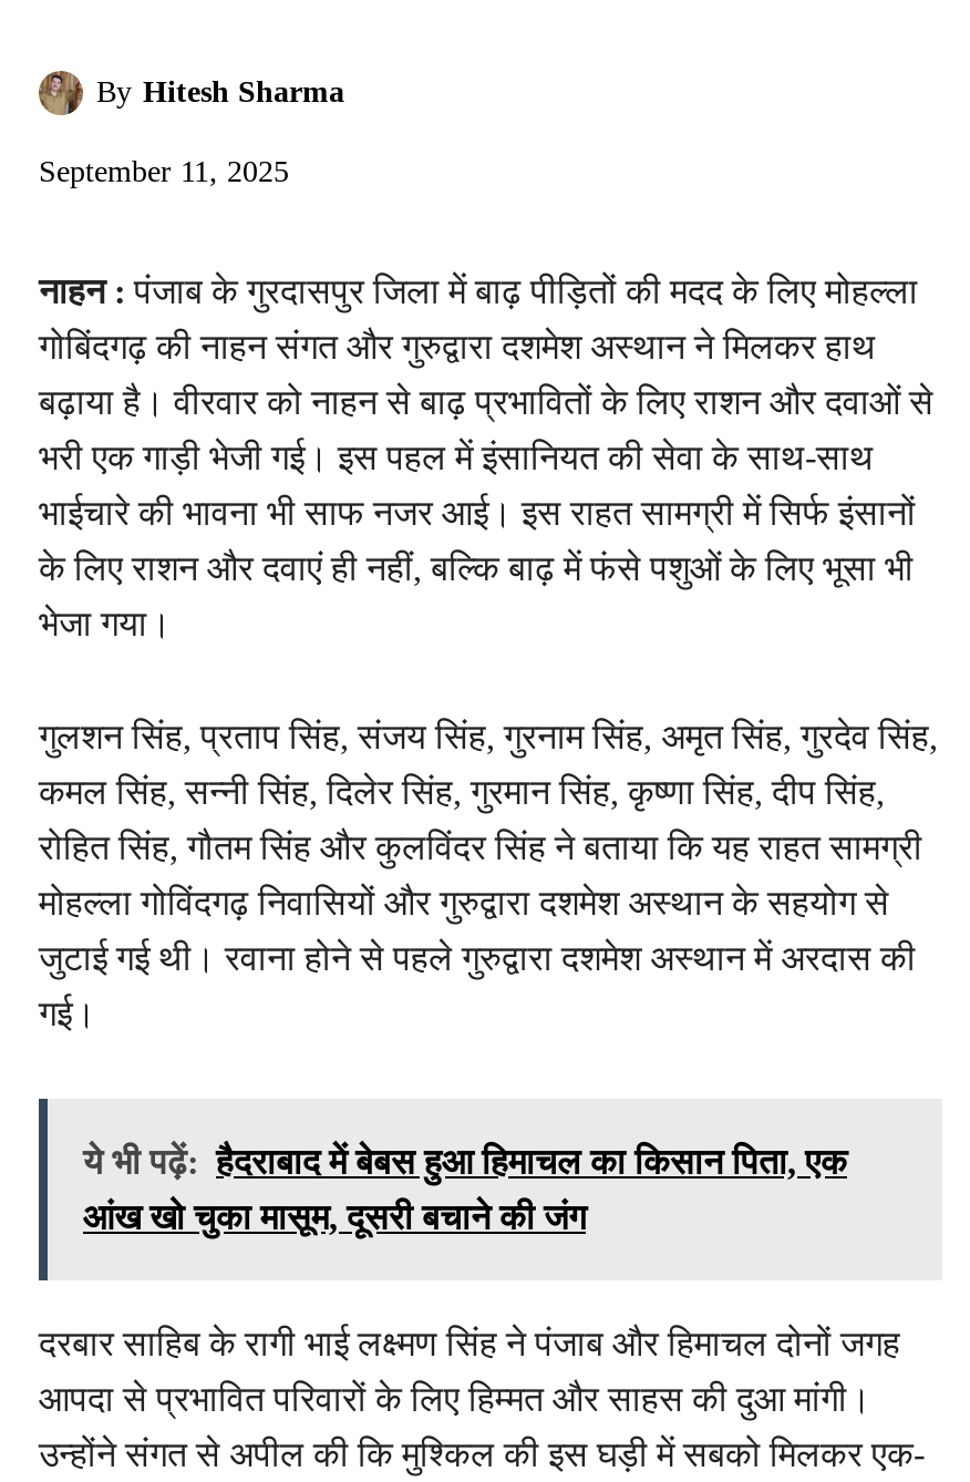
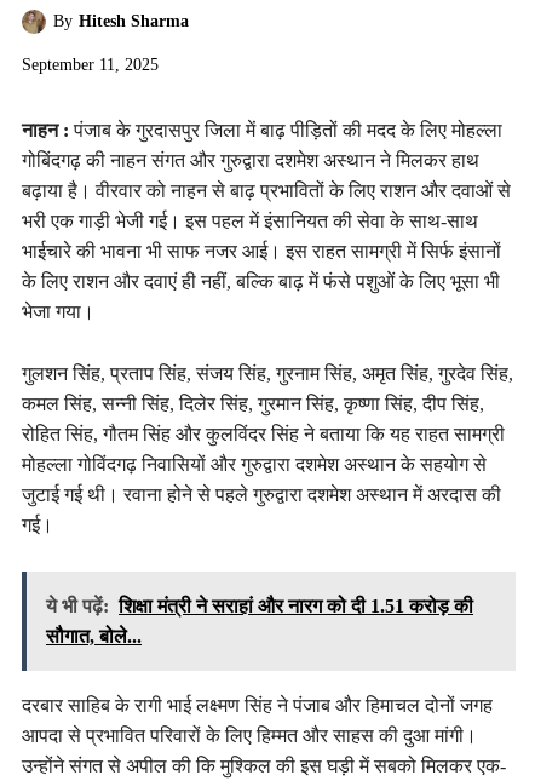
[83,1143,847,1180] ये भी पढ़ें: हैदराबाद में बेबस हुआ हिमाचल का किसान पिता, एक -> [46,595,473,616] ये भी पढ़ें: शिक्षा मंत्री ने सराहां और नारग को दी 1.51 करोड़ की
[83,1198,586,1236] आंख खो चुका मासूम, दूसरी बचाने की जंग -> [46,626,142,646] सौगात, बोले...

